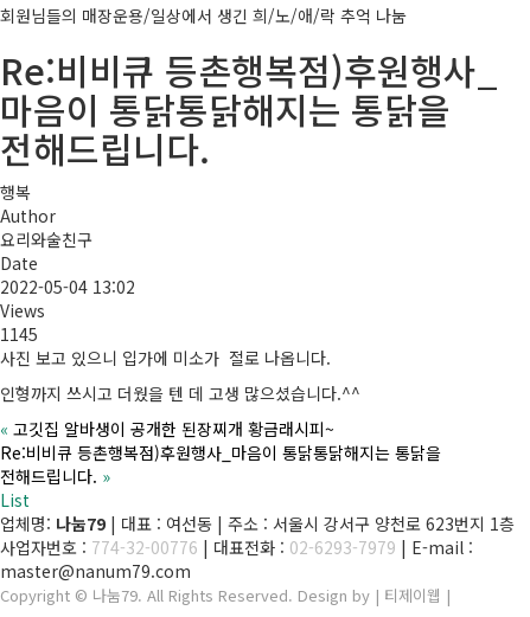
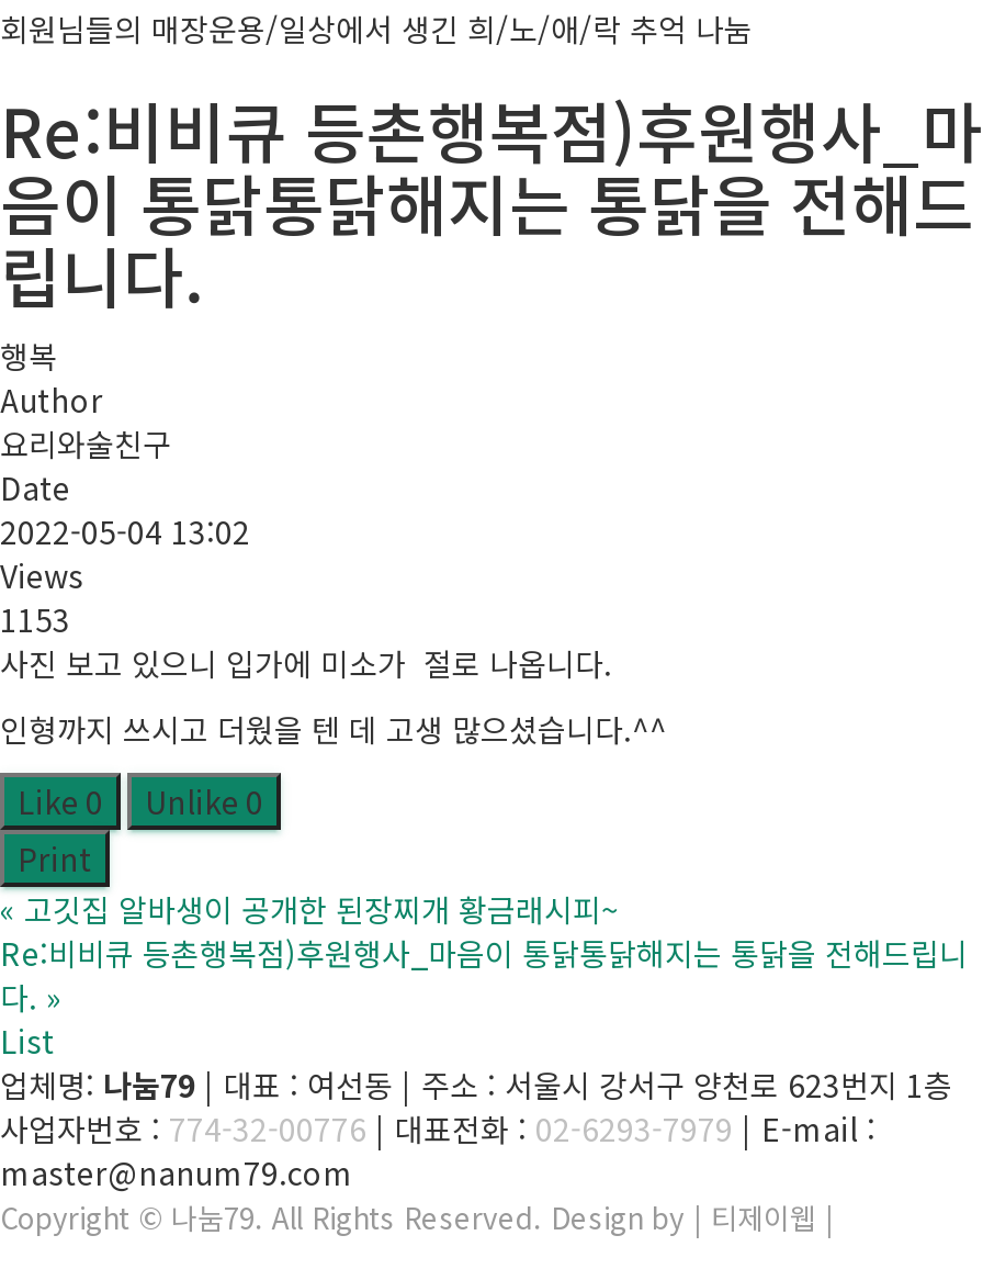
[0,322,38,346] 1145 -> [0,597,70,641] 1153
none -> [18,779,263,880] Like 0 | Unlike 0 | Print

